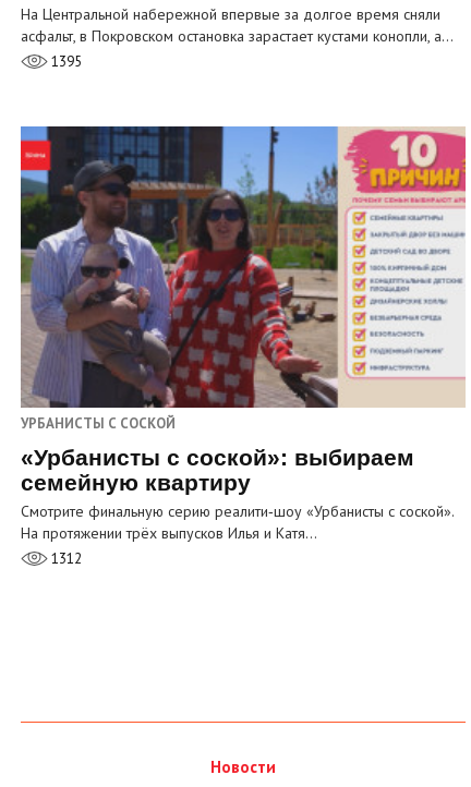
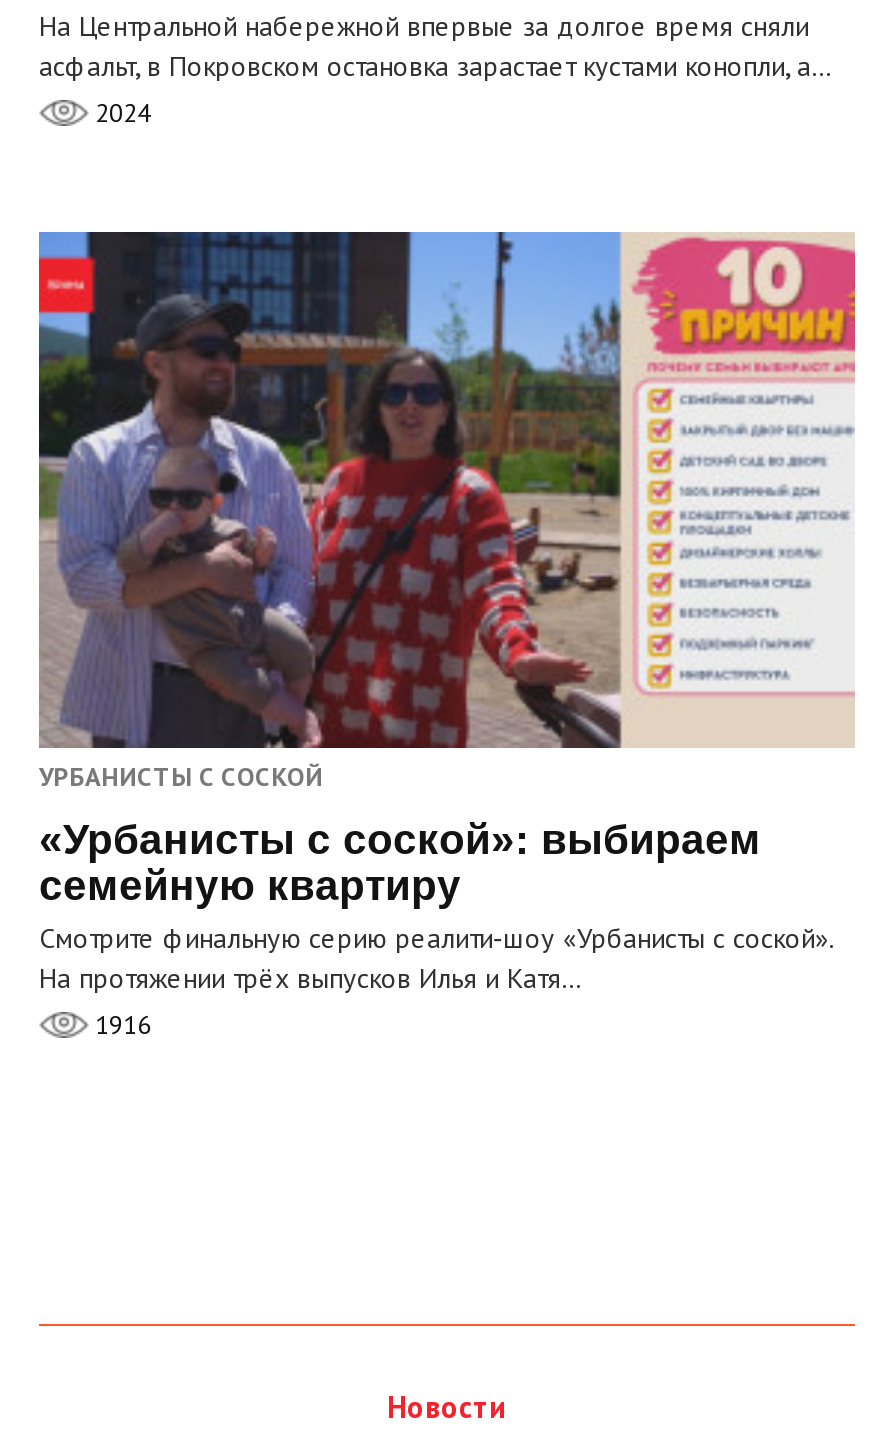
[48,52,82,71] 1395 -> [89,96,151,130] 2024
[48,549,82,568] 1312 -> [89,1008,151,1042] 1916

